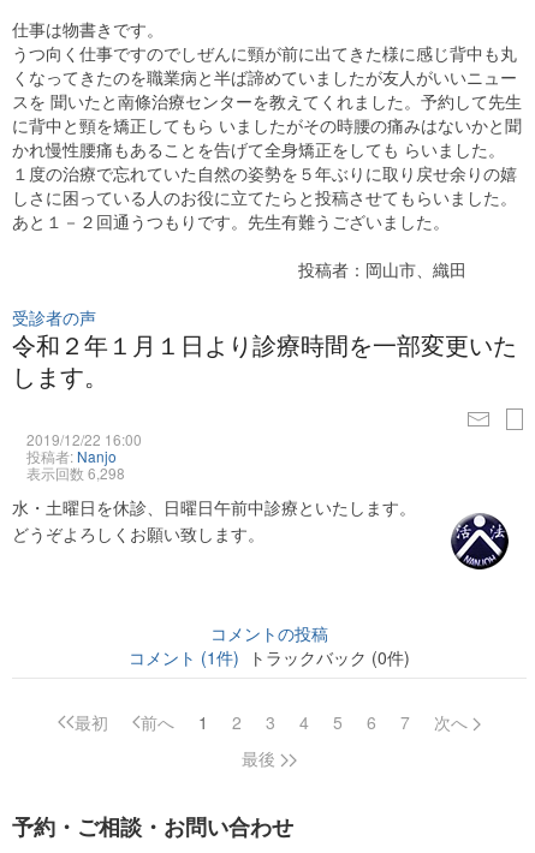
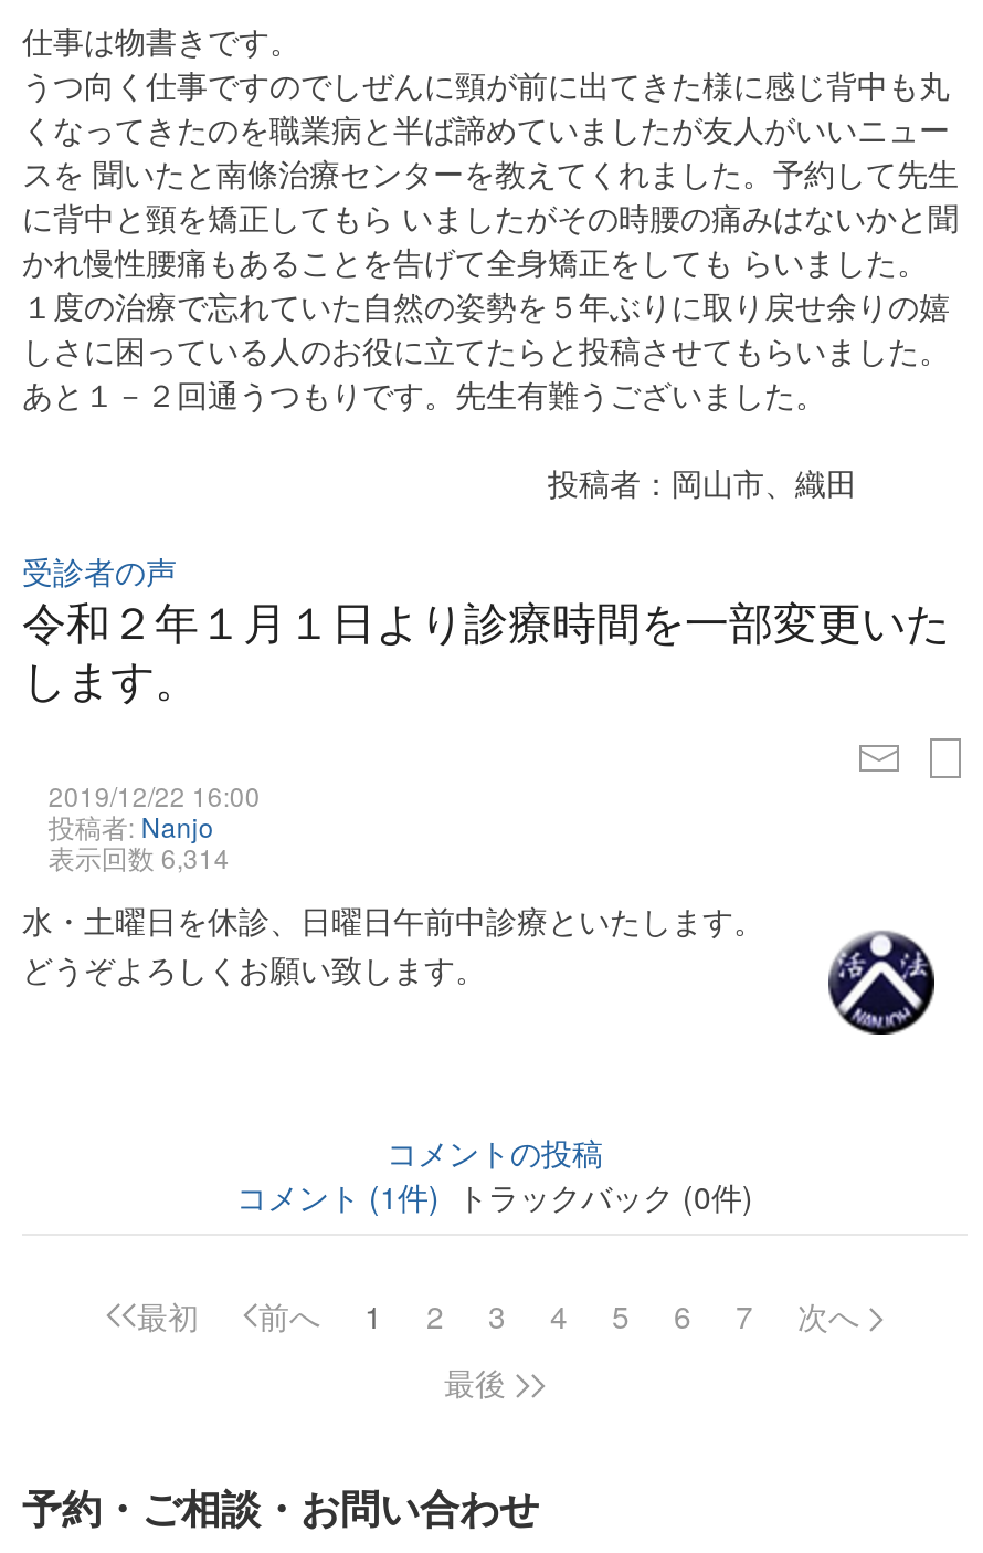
[26,463,125,483] 表示回数 6,298 -> [48,838,230,876] 表示回数 6,314

